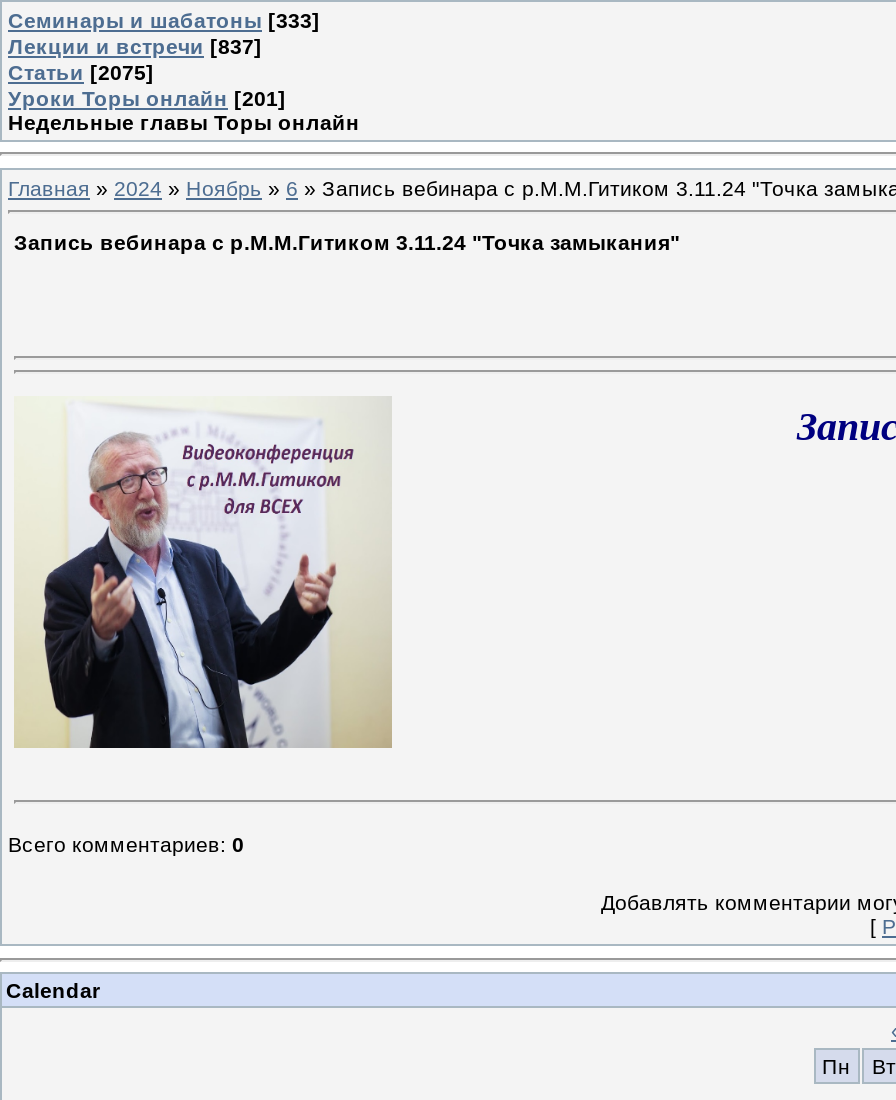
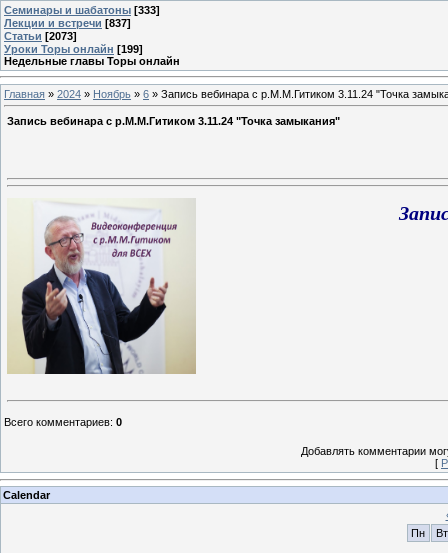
[8,60,154,84] Статьи [2075] -> [4,30,77,42] Статьи [2073]
[8,86,286,110] Уроки Торы онлайн [201] -> [4,43,143,55] Уроки Торы онлайн [199]

